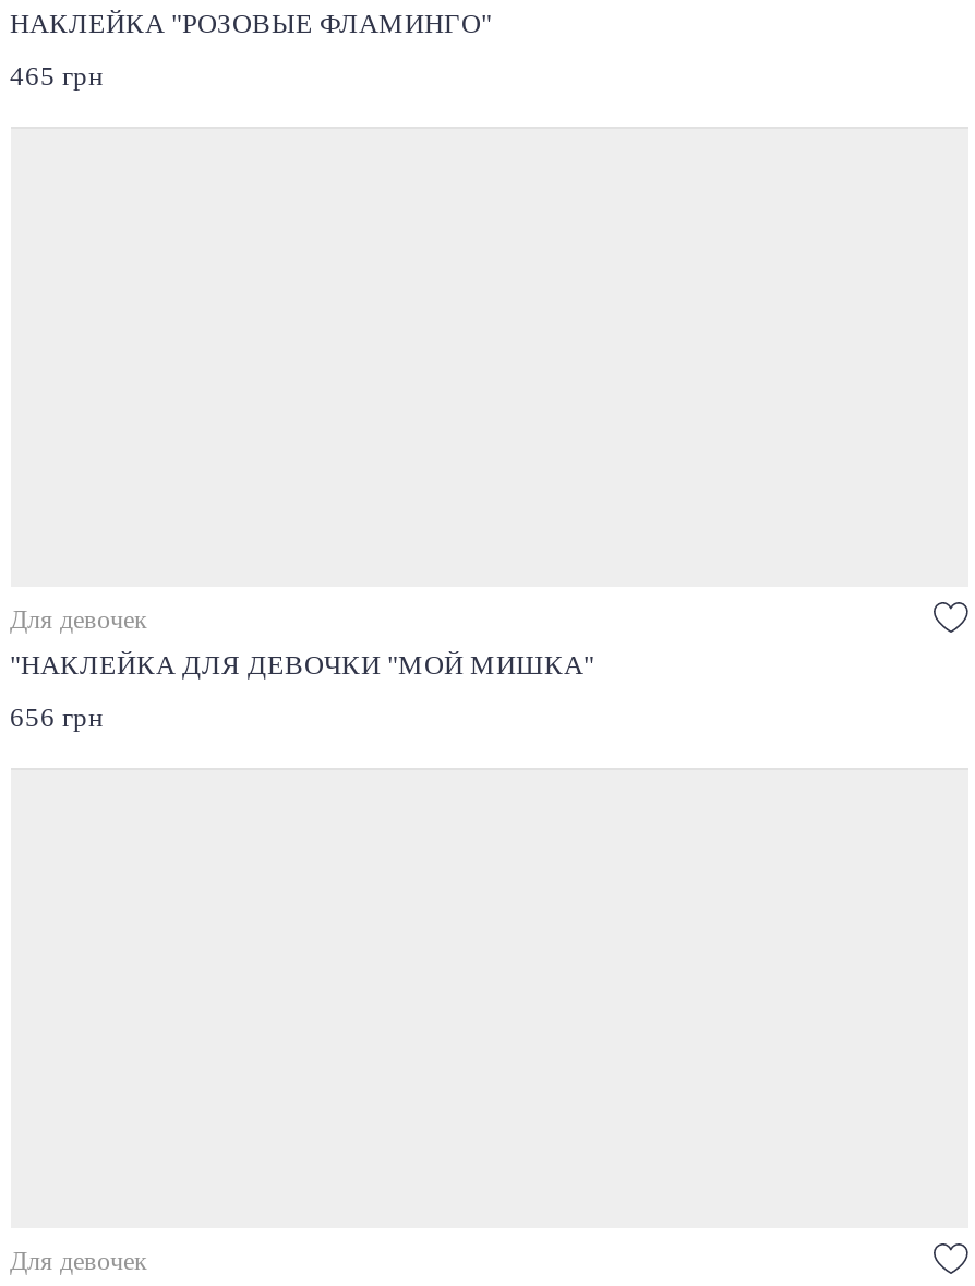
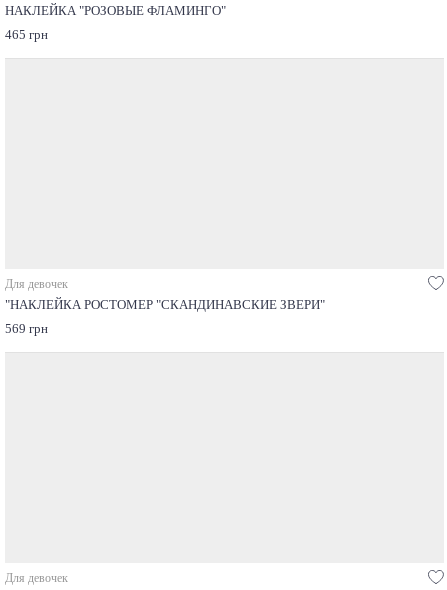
[10,651,594,681] "НАКЛЕЙКА ДЛЯ ДЕВОЧКИ "МОЙ МИШКА" -> [4,298,324,312] "НАКЛЕЙКА РОСТОМЕР "СКАНДИНАВСКИЕ ЗВЕРИ"
[10,703,104,733] 656 грн -> [4,322,47,336] 569 грн

